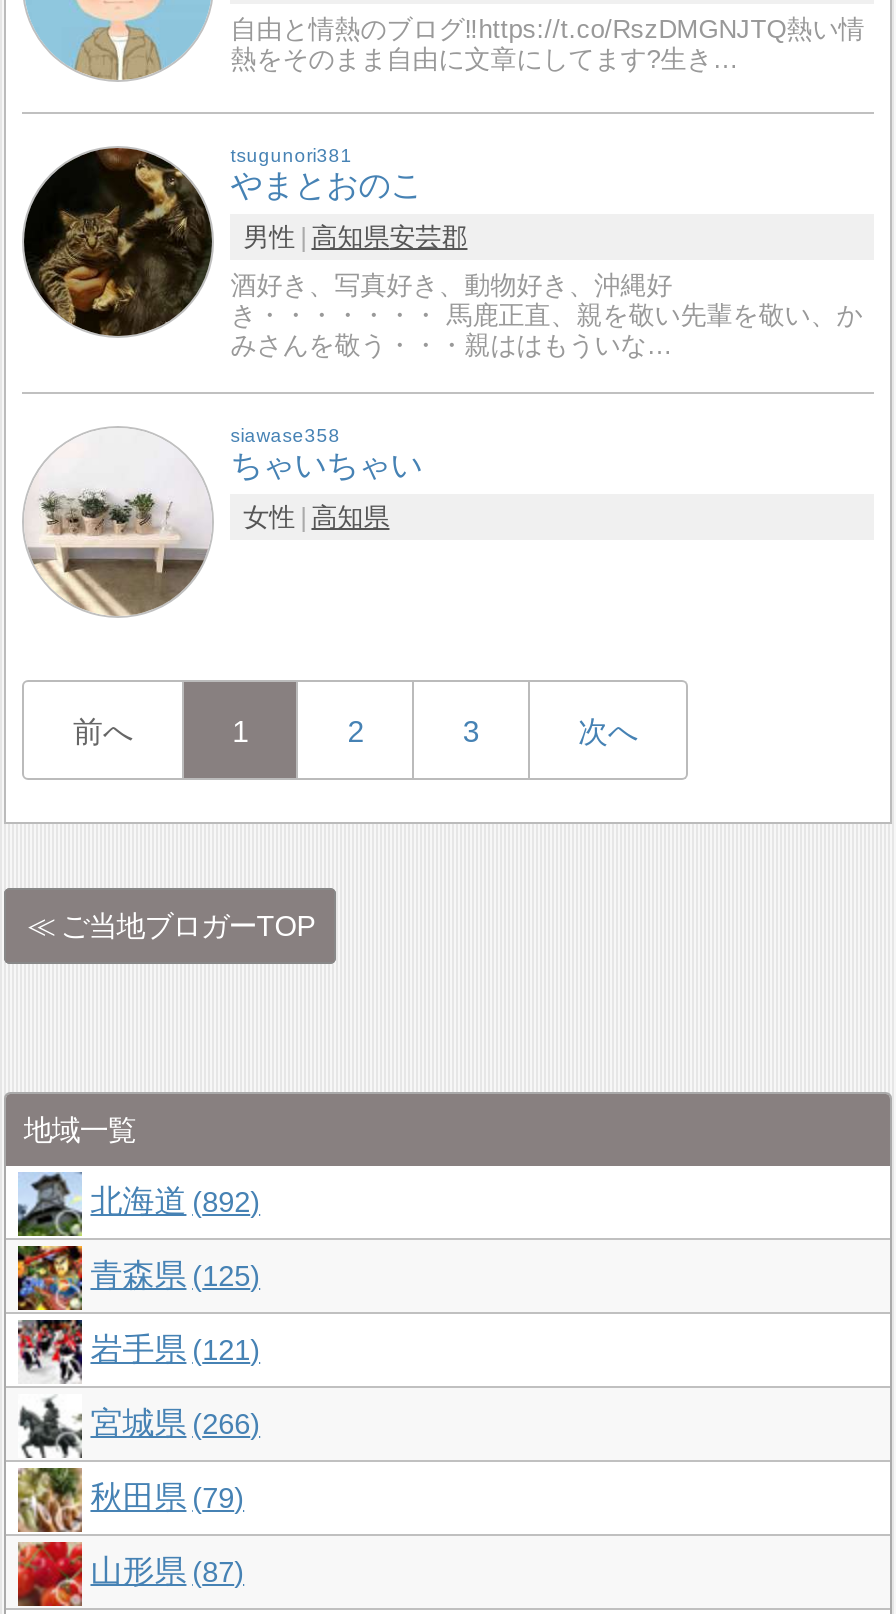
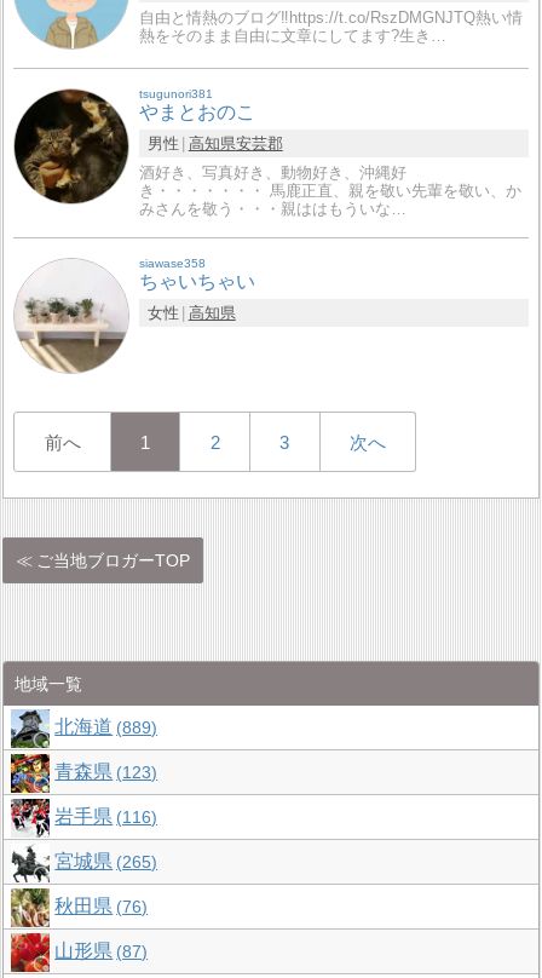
[90,1185,250,1219] 北海道 892 -> [55,717,151,737] 北海道 889
[90,1259,250,1293] 青森県 125 -> [55,762,151,782] 青森県 123
[90,1333,250,1367] 岩手県 121 -> [55,806,151,827] 岩手県 116
[90,1407,250,1441] 宮城県 266 -> [55,851,151,872] 宮城県 265
[90,1481,234,1515] 秋田県 79 -> [55,896,142,917] 秋田県 76

